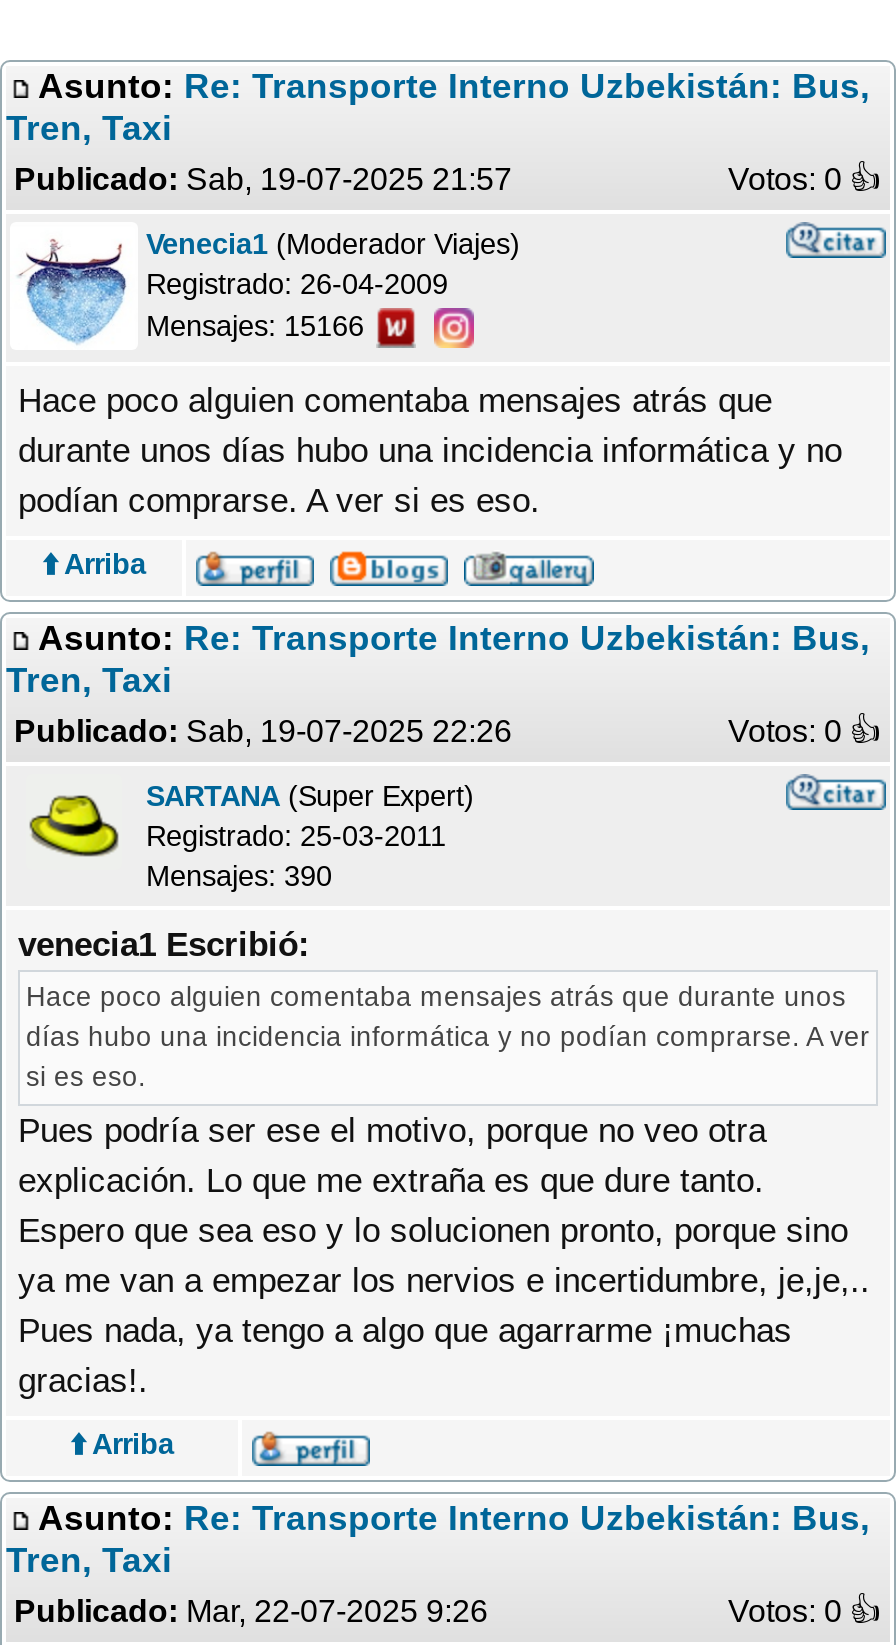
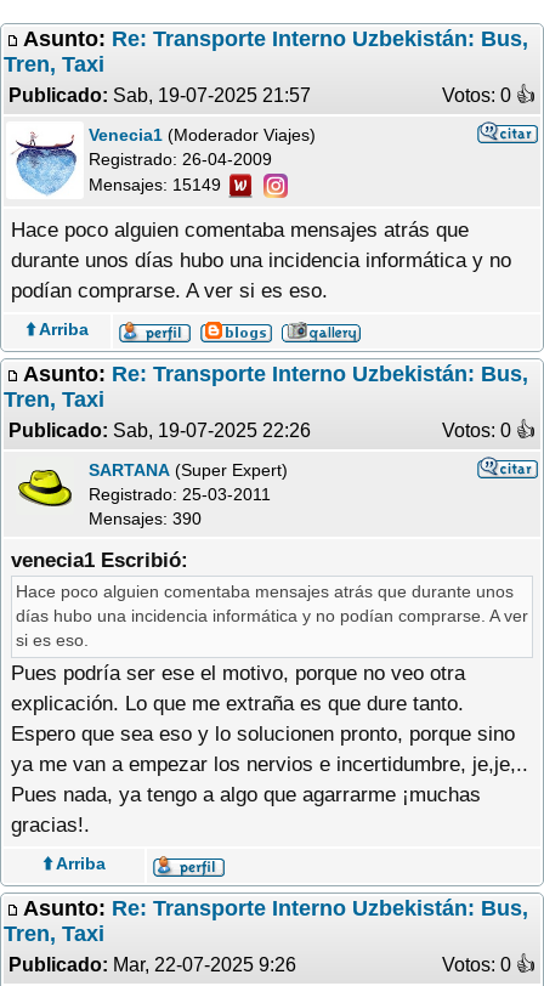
[146,309,372,341] Mensajes: 15166 -> [89,174,226,194] Mensajes: 15149

